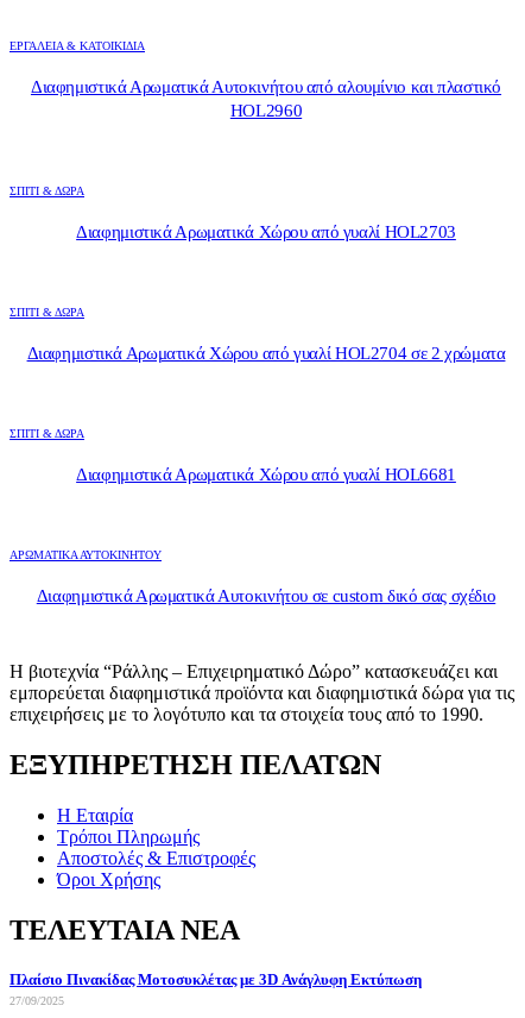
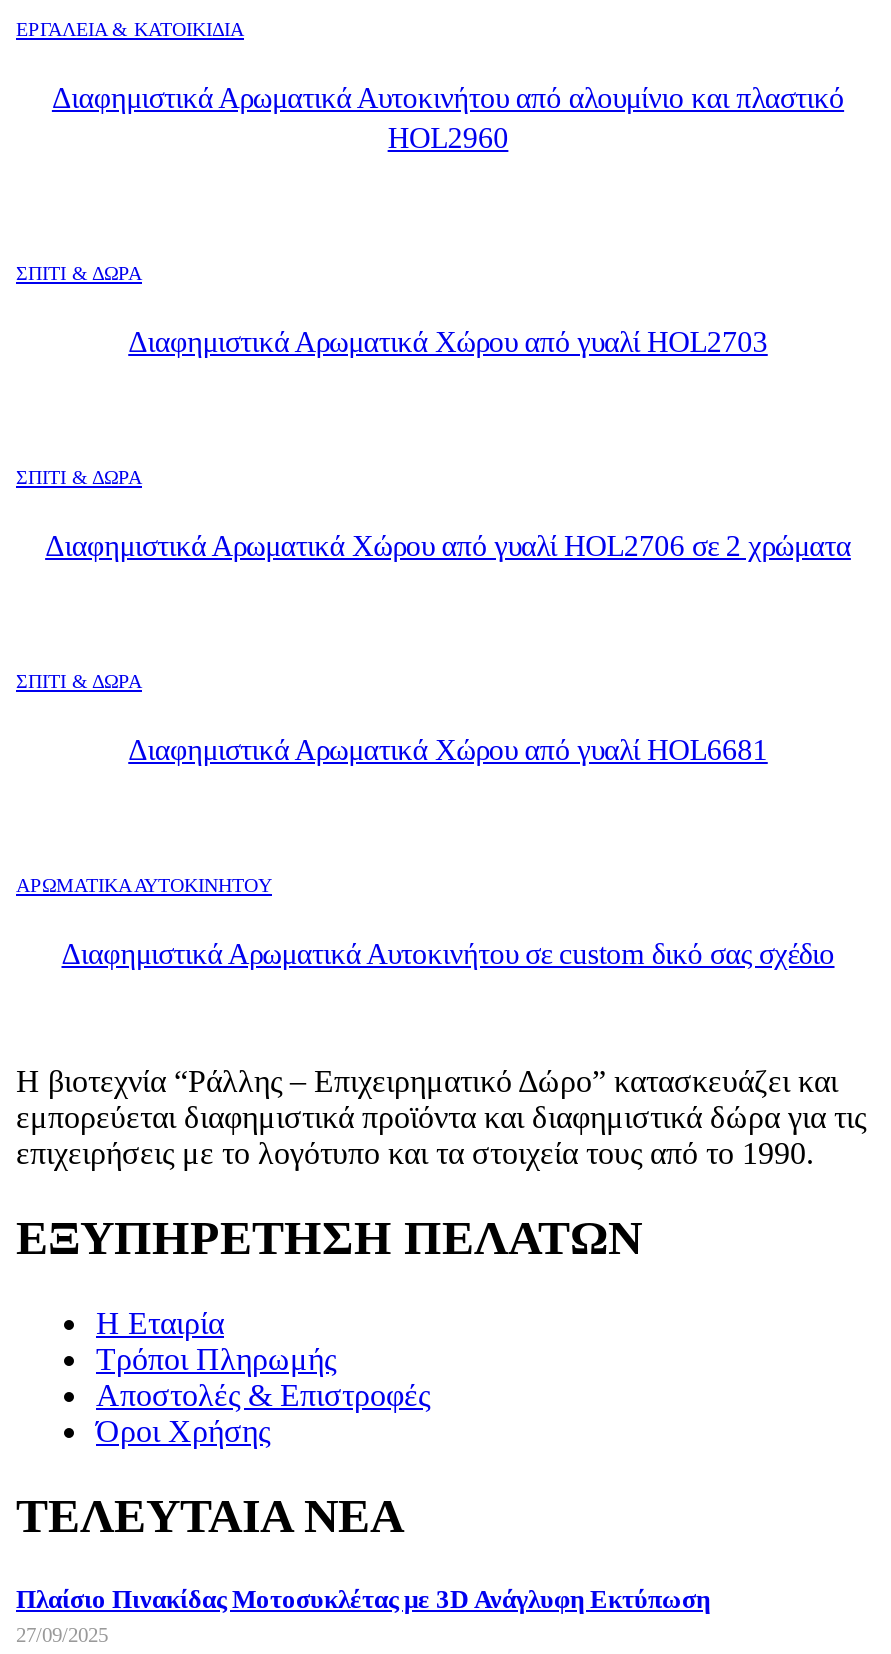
[27,344,505,363] Διαφημιστικά Αρωματικά Χώρου από γυαλί HOL2704 σε 2 χρώματα -> [45,530,851,562] Διαφημιστικά Αρωματικά Χώρου από γυαλί HOL2706 σε 2 χρώματα

